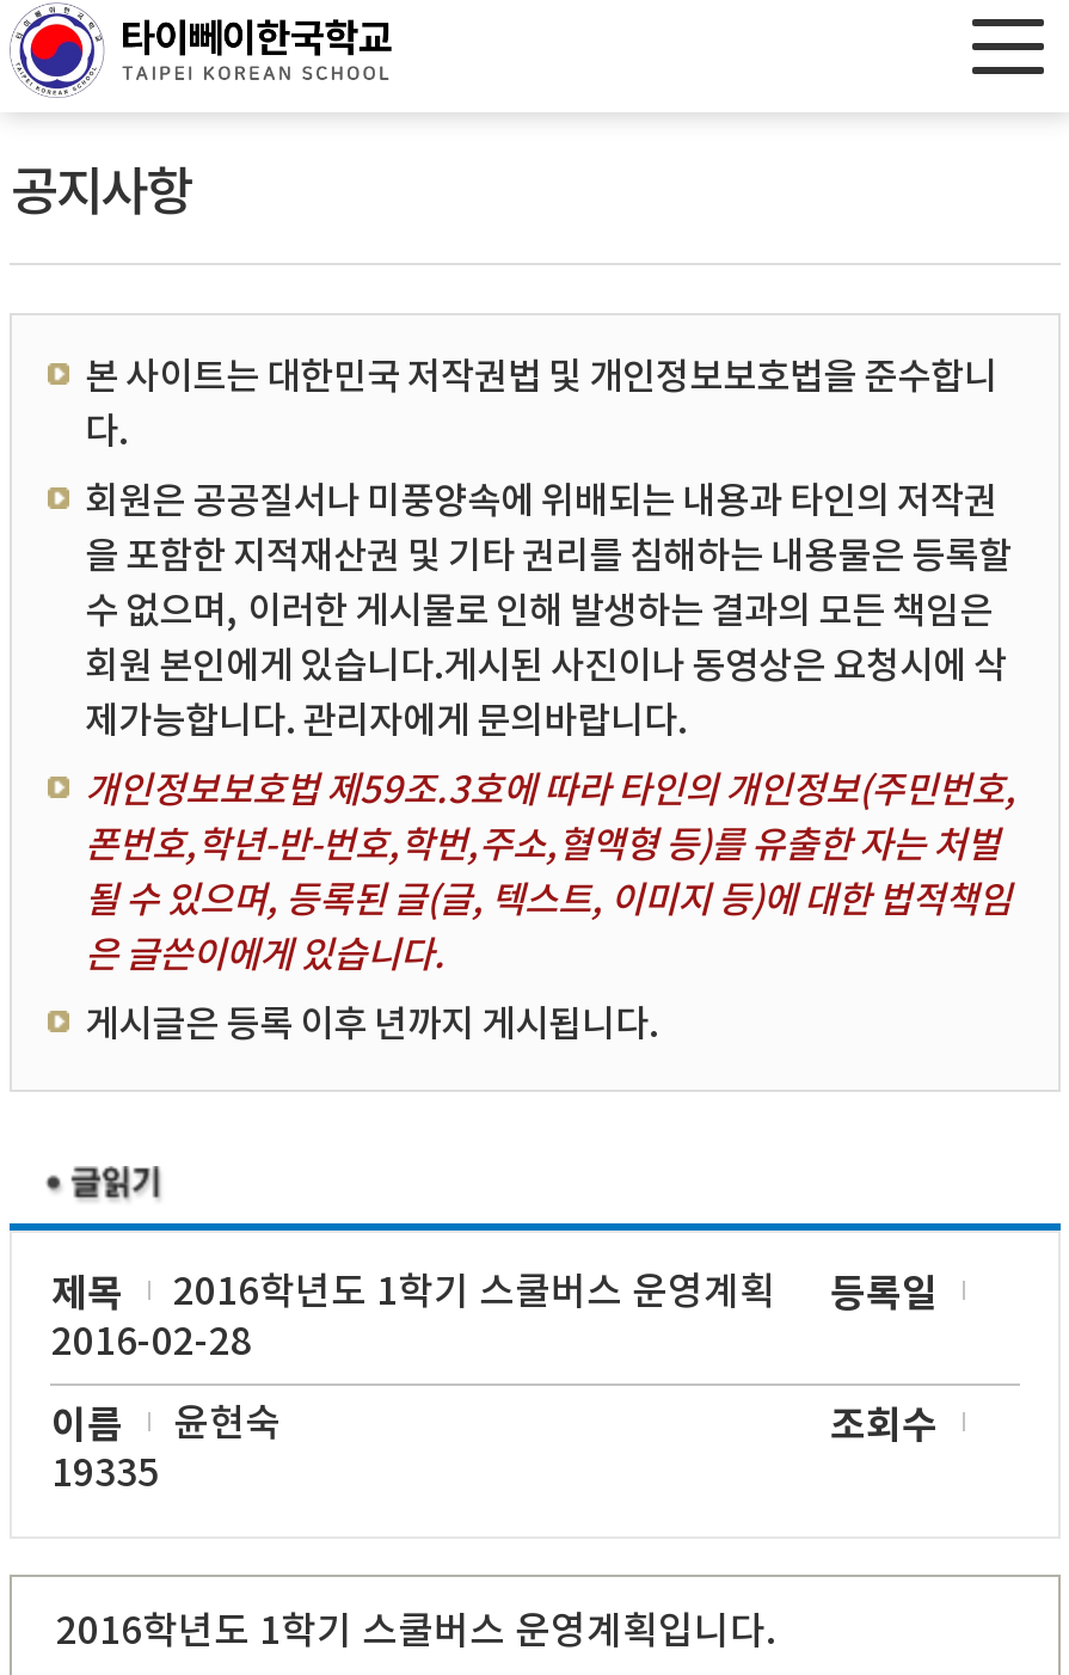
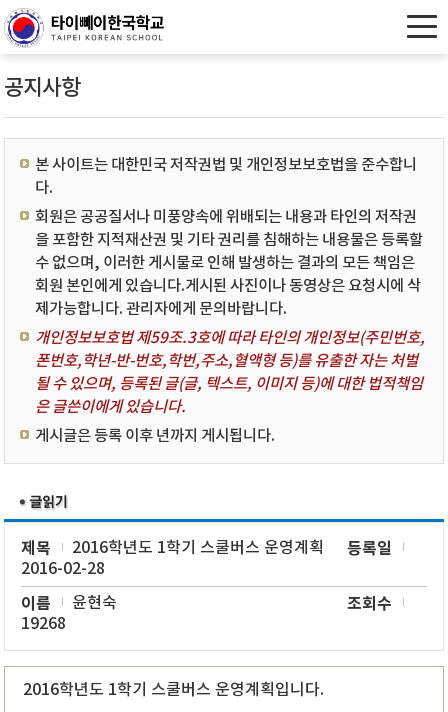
[51,1453,159,1496] 19335 -> [21,615,66,633] 19268

